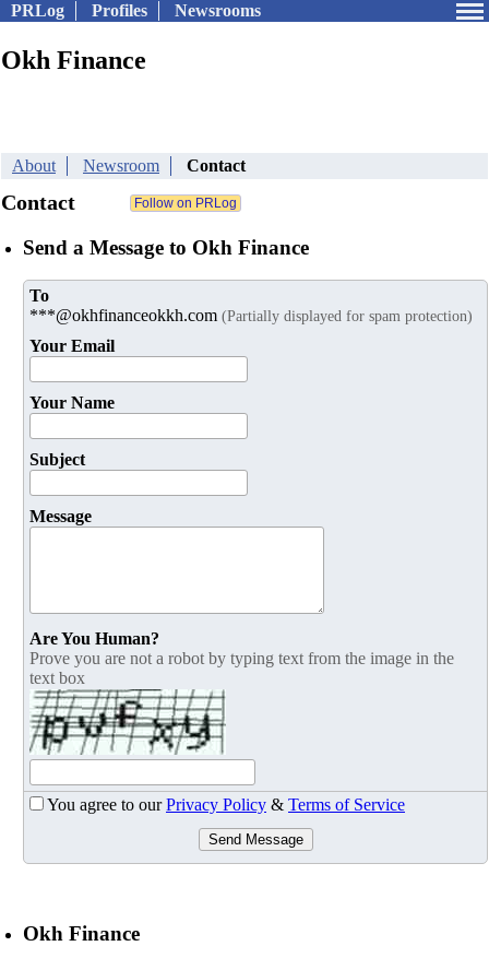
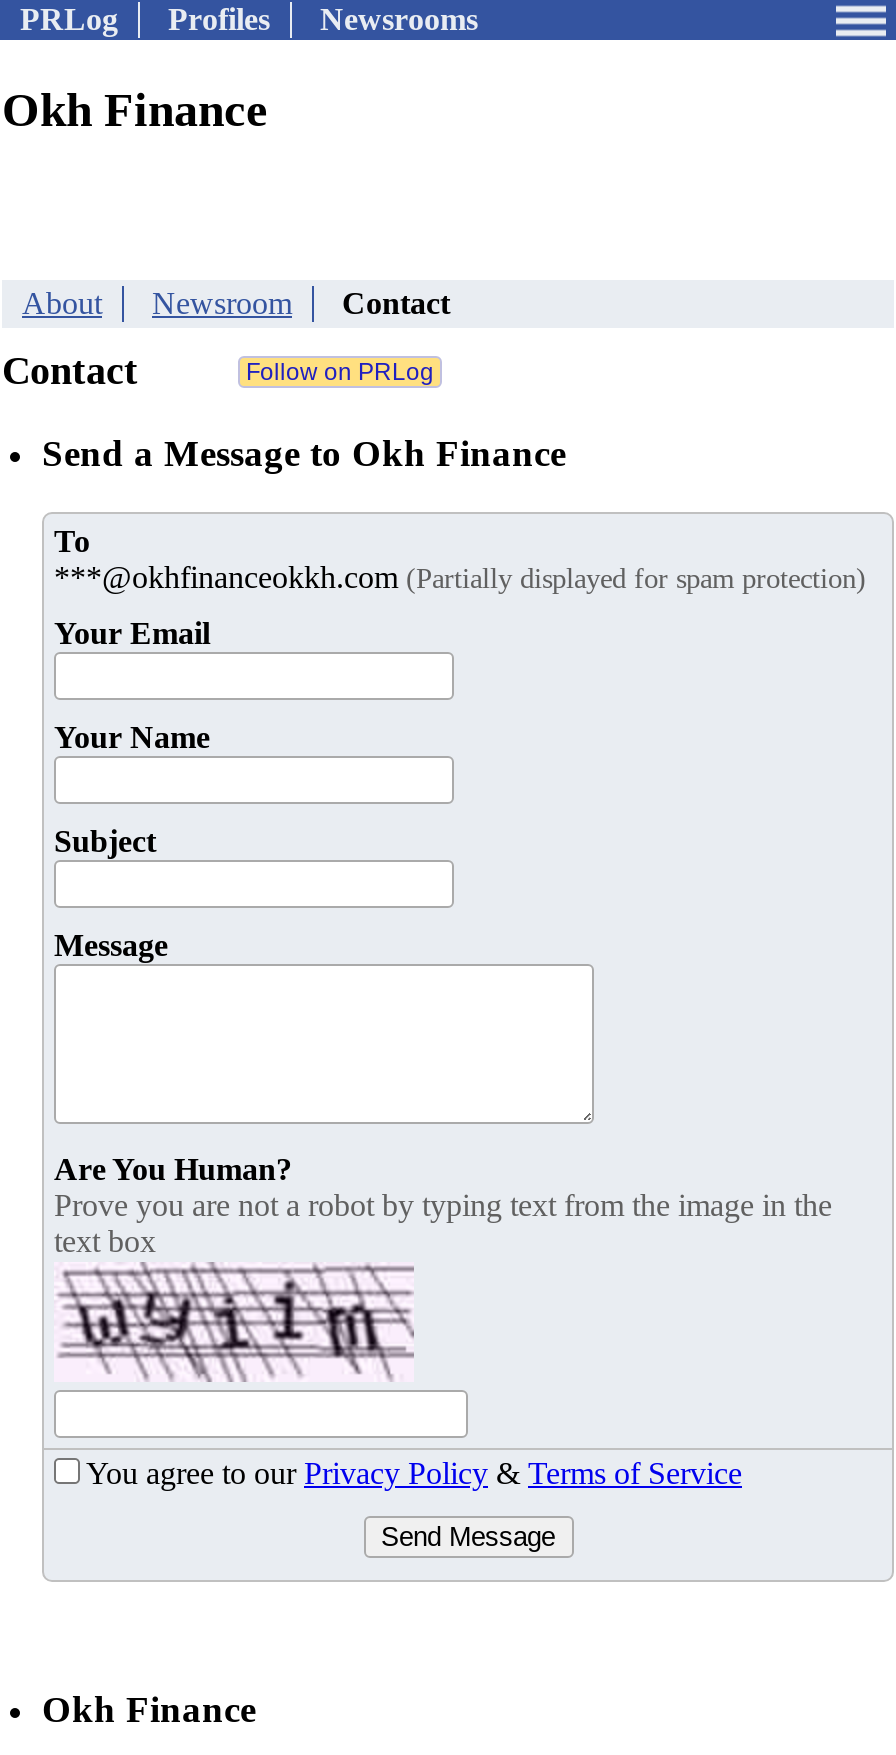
[28,688,226,755] [image] -> [54,1262,416,1382] [image]

